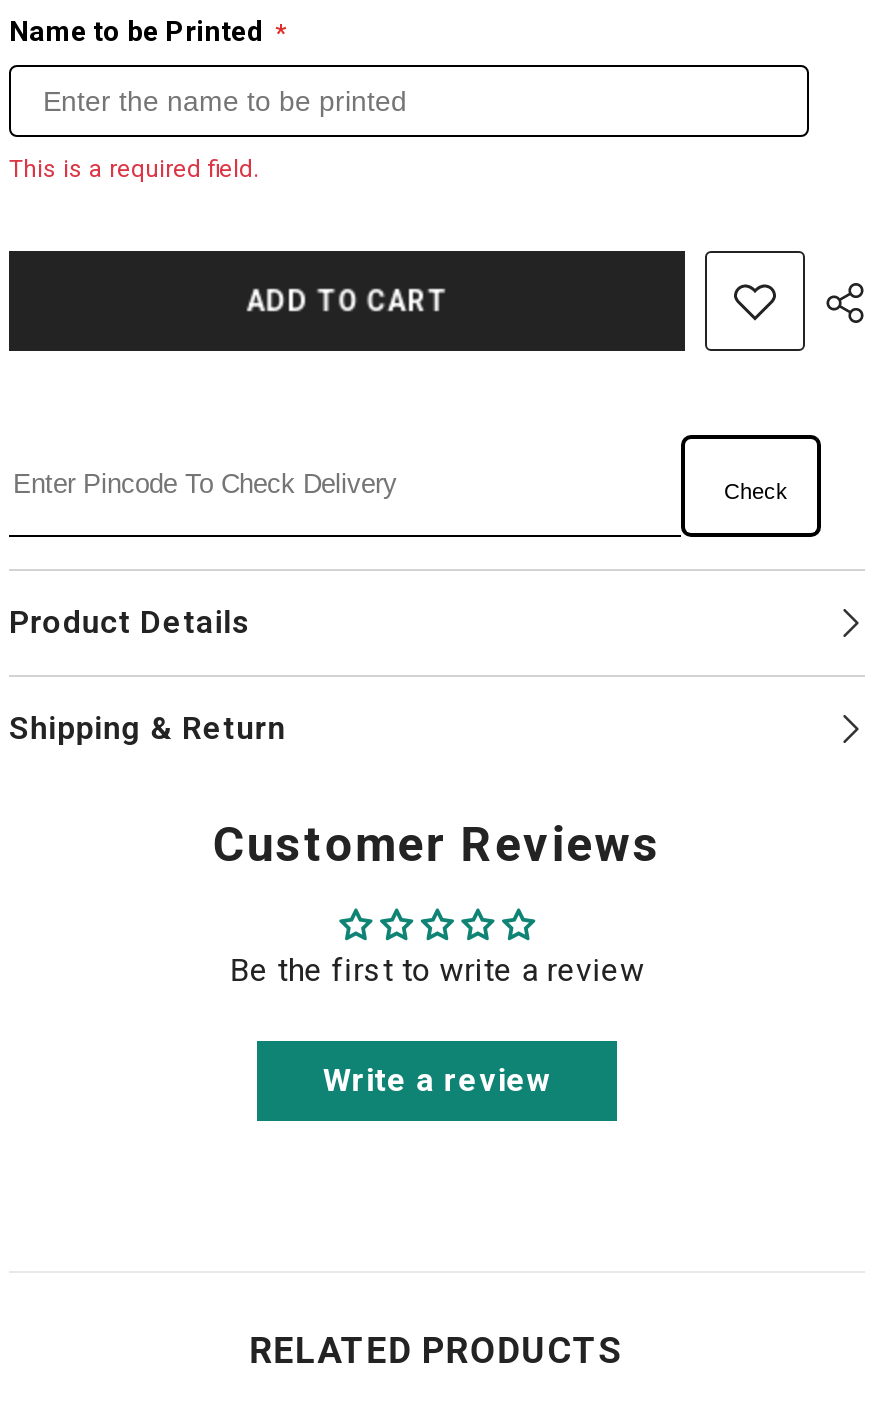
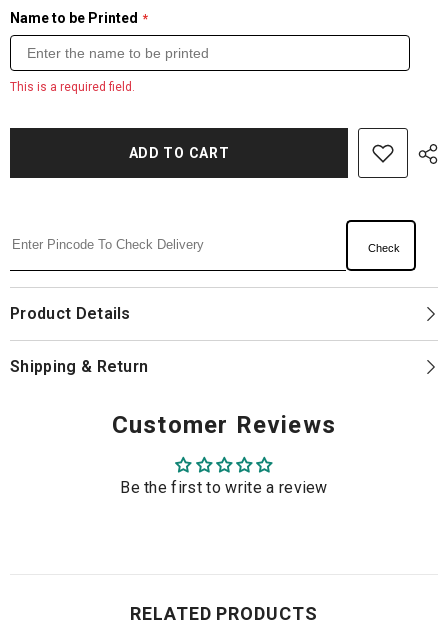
[323,1060,551,1098] Write a review -> none

